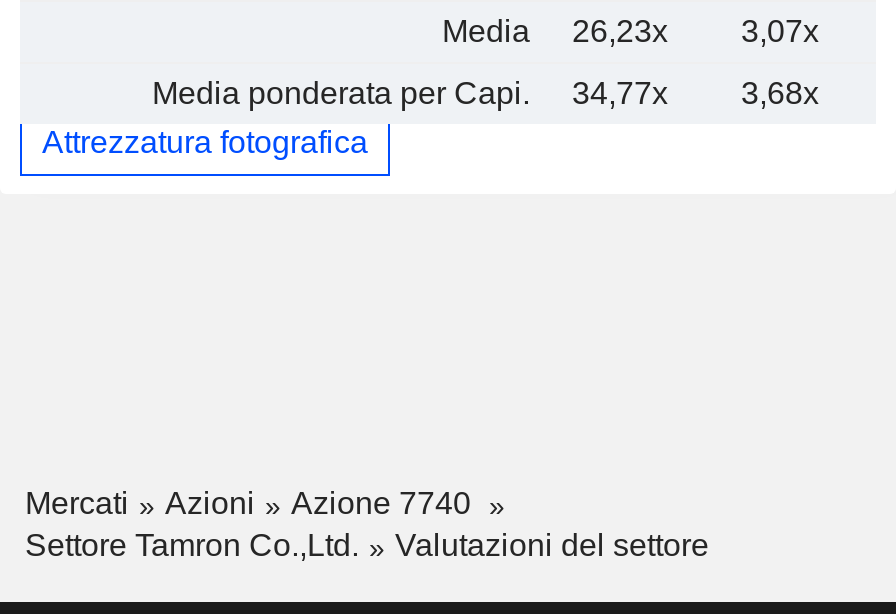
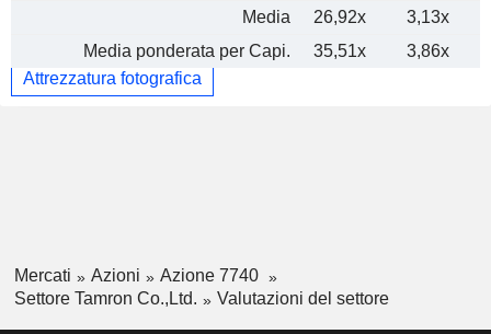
[572,14,819,48] 26,23x | 3,07x -> [313,8,449,26] 26,92x | 3,13x
[572,76,819,110] 34,77x | 3,68x -> [313,42,449,60] 35,51x | 3,86x

